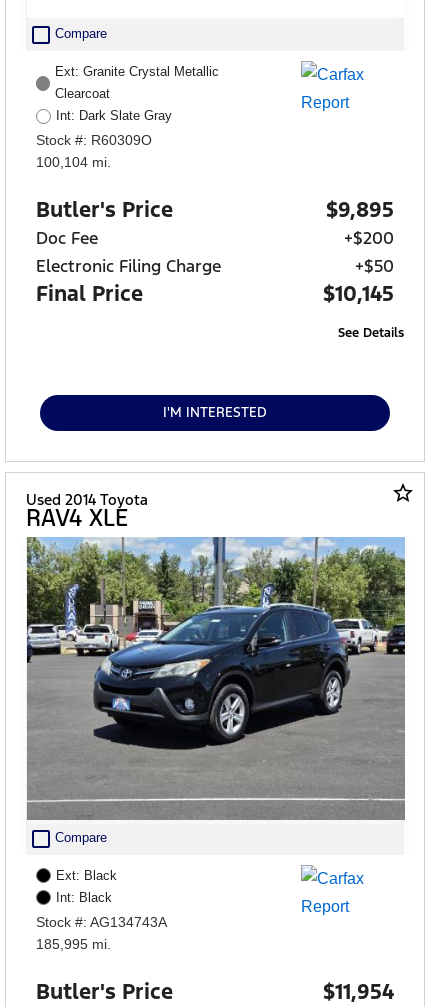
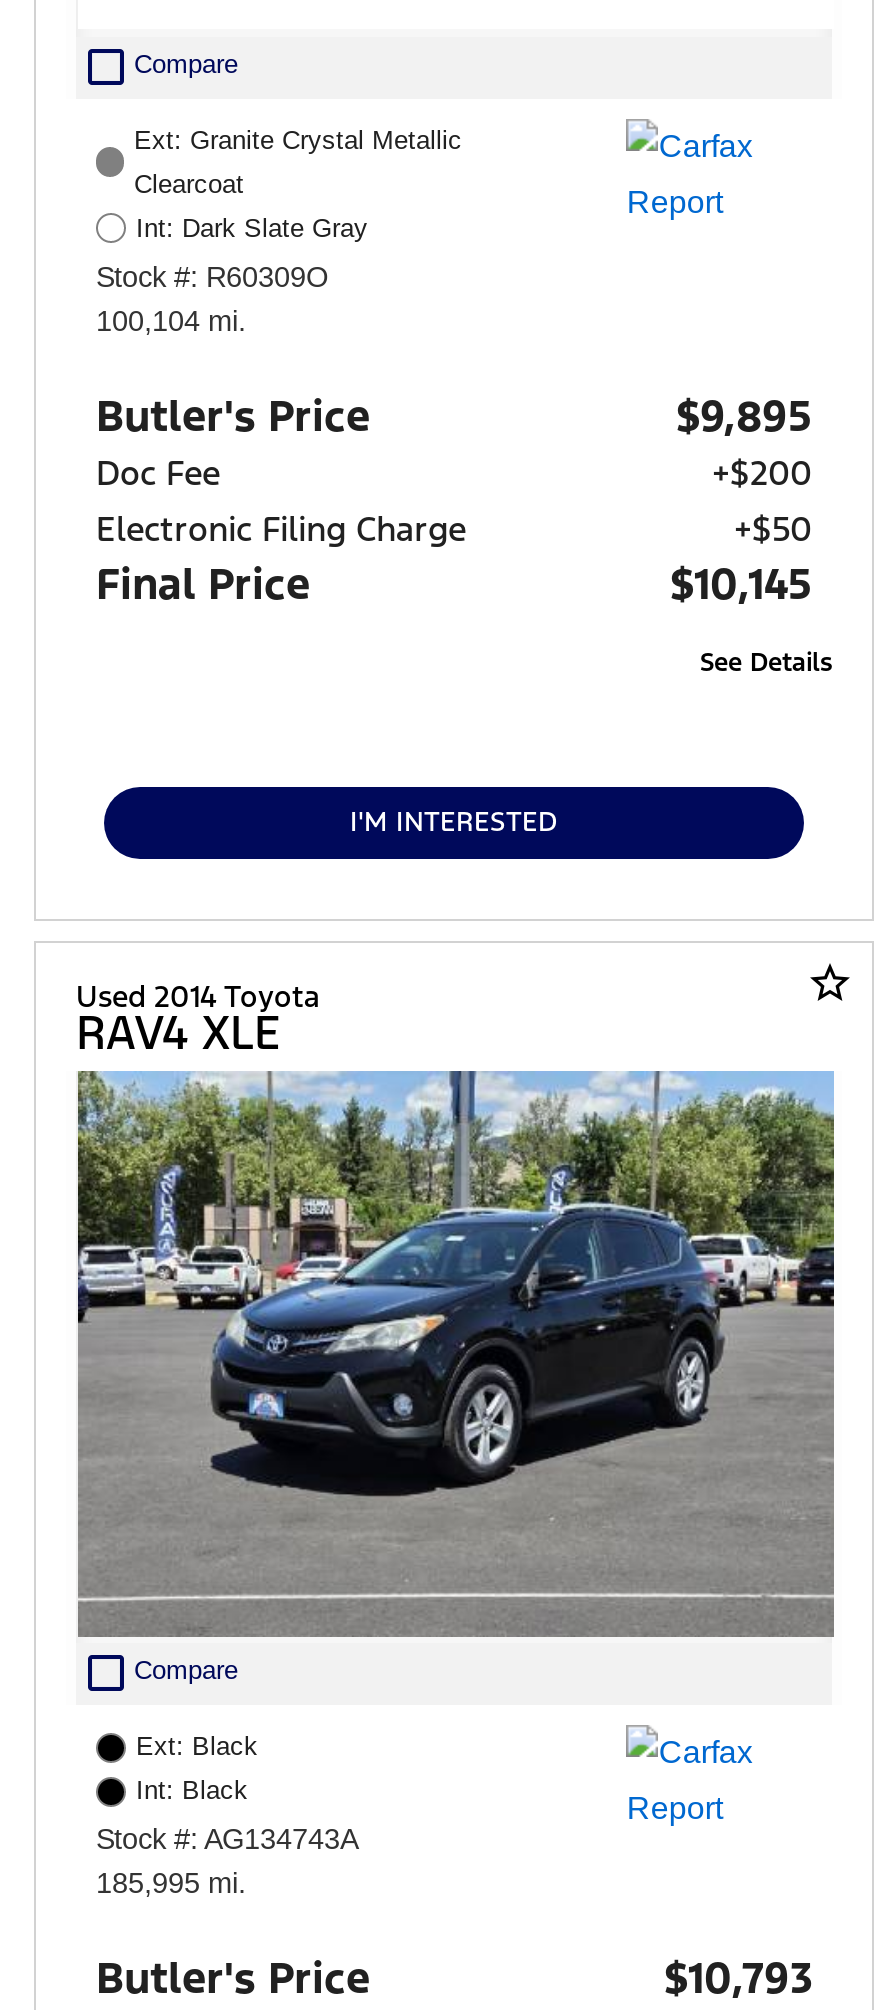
[323,977,394,1004] $11,954 -> [664,1951,812,2005] $10,793

